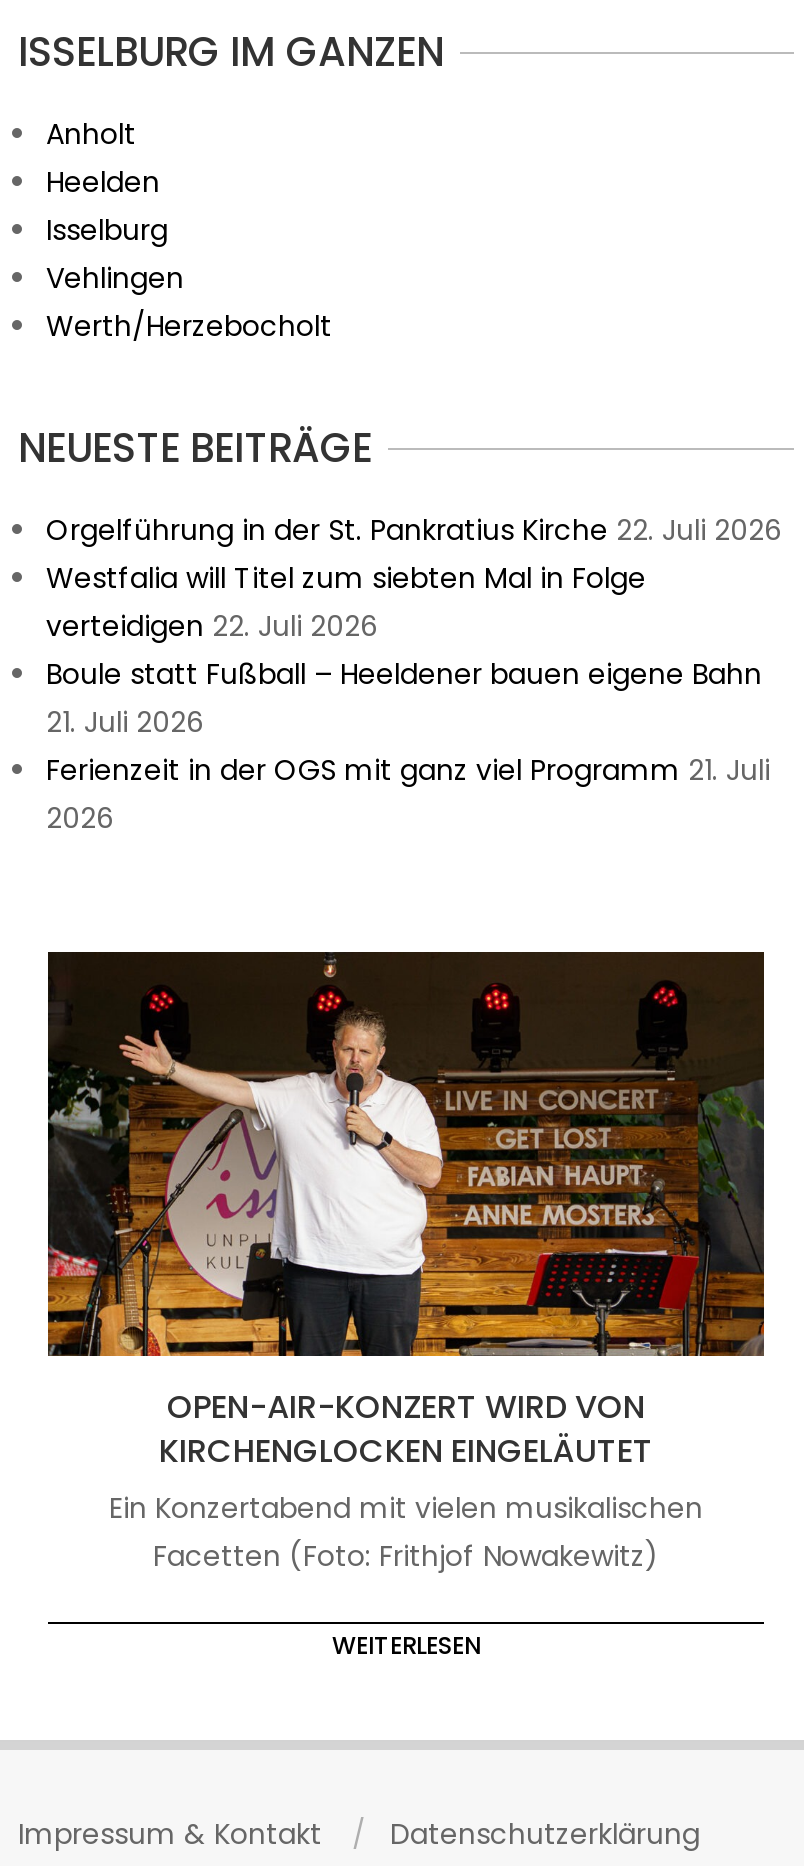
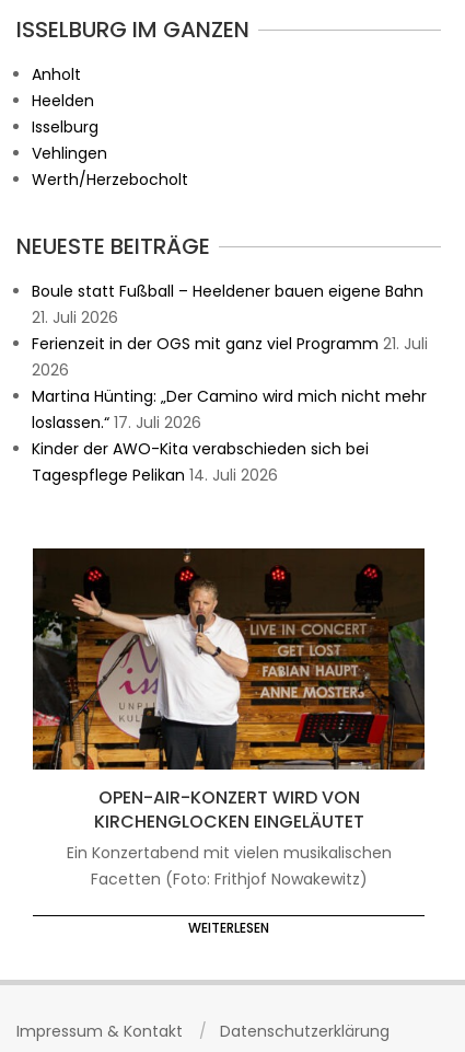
[46,511,782,647] Orgelführung in der St. Pankratius Kirche 22. Juli 2026 | Westfalia will Titel zum siebten Mal in Folge | verteidigen 22. Juli 2026 -> none
moved [46,655,770,839] -> [32,281,428,381]: Boule statt Fußball – Heeldener bauen eigene Bahn | 21. Juli 2026 | Ferienzeit in der OGS mit ganz viel Programm 21. Juli | 2026
none -> [32,386,427,486] Martina Hünting: „Der Camino wird mich nicht mehr | loslassen.“ 17. Juli 2026 | Kinder der AWO-Kita verabschieden sich bei | Tagespflege Pelikan 14. Juli 2026

